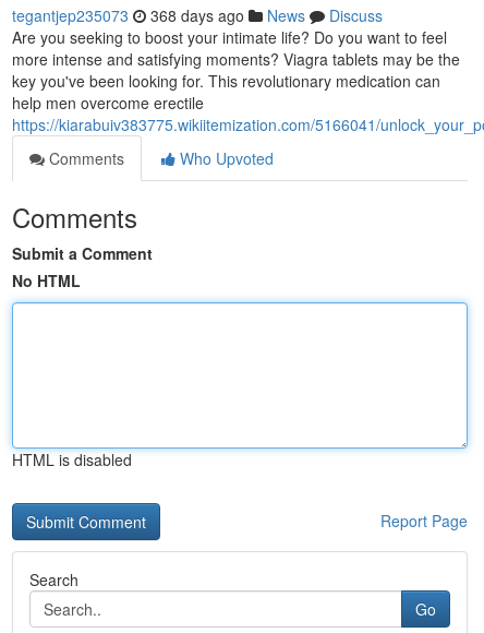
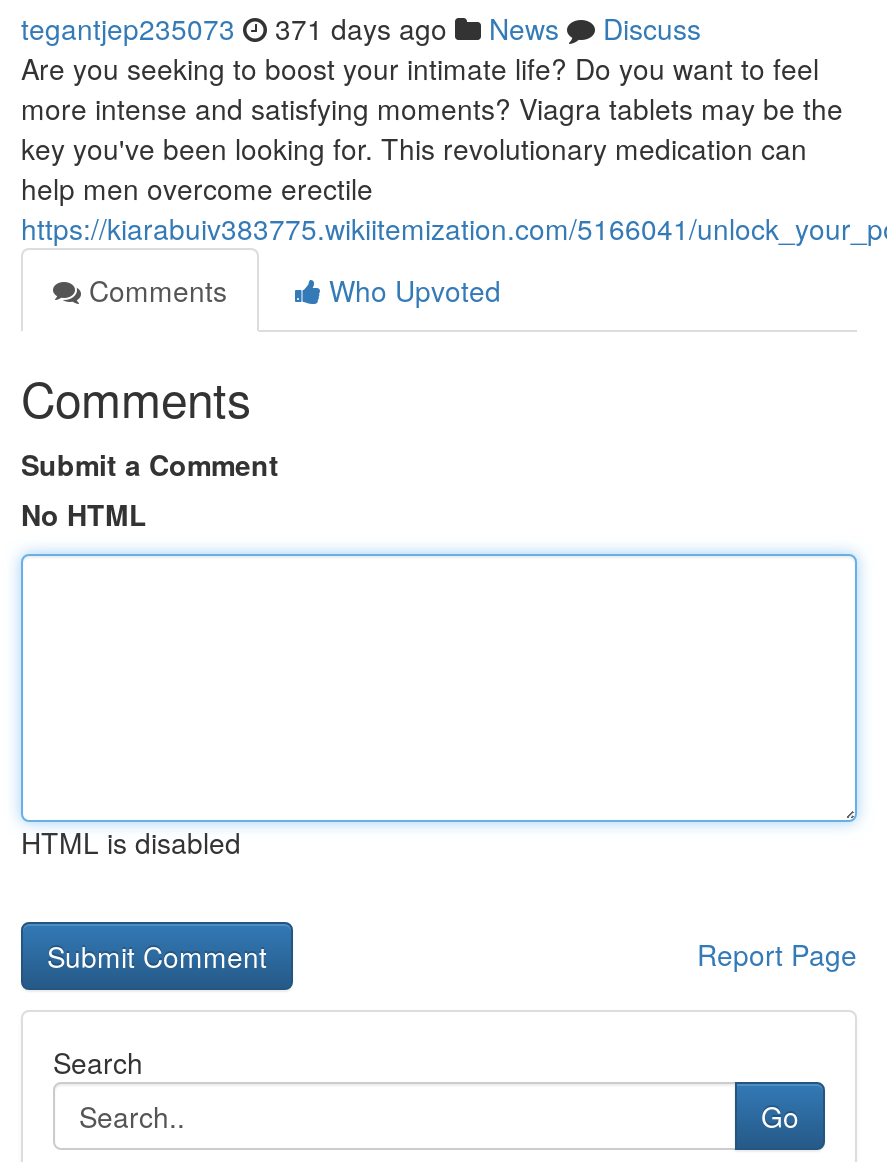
[12,4,383,26] tegantjep235073 368 days ago News Discuss -> [21,8,701,48] tegantjep235073 371 days ago News Discuss

